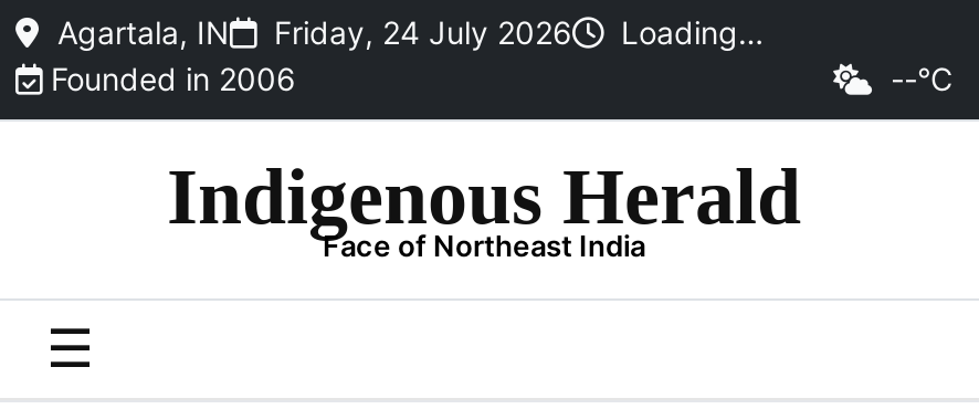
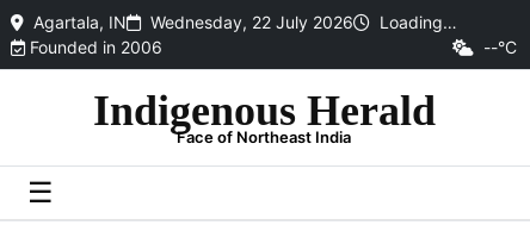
[265,13,572,51] Friday, 24 July 2026 -> [146,12,353,32] Wednesday, 22 July 2026

